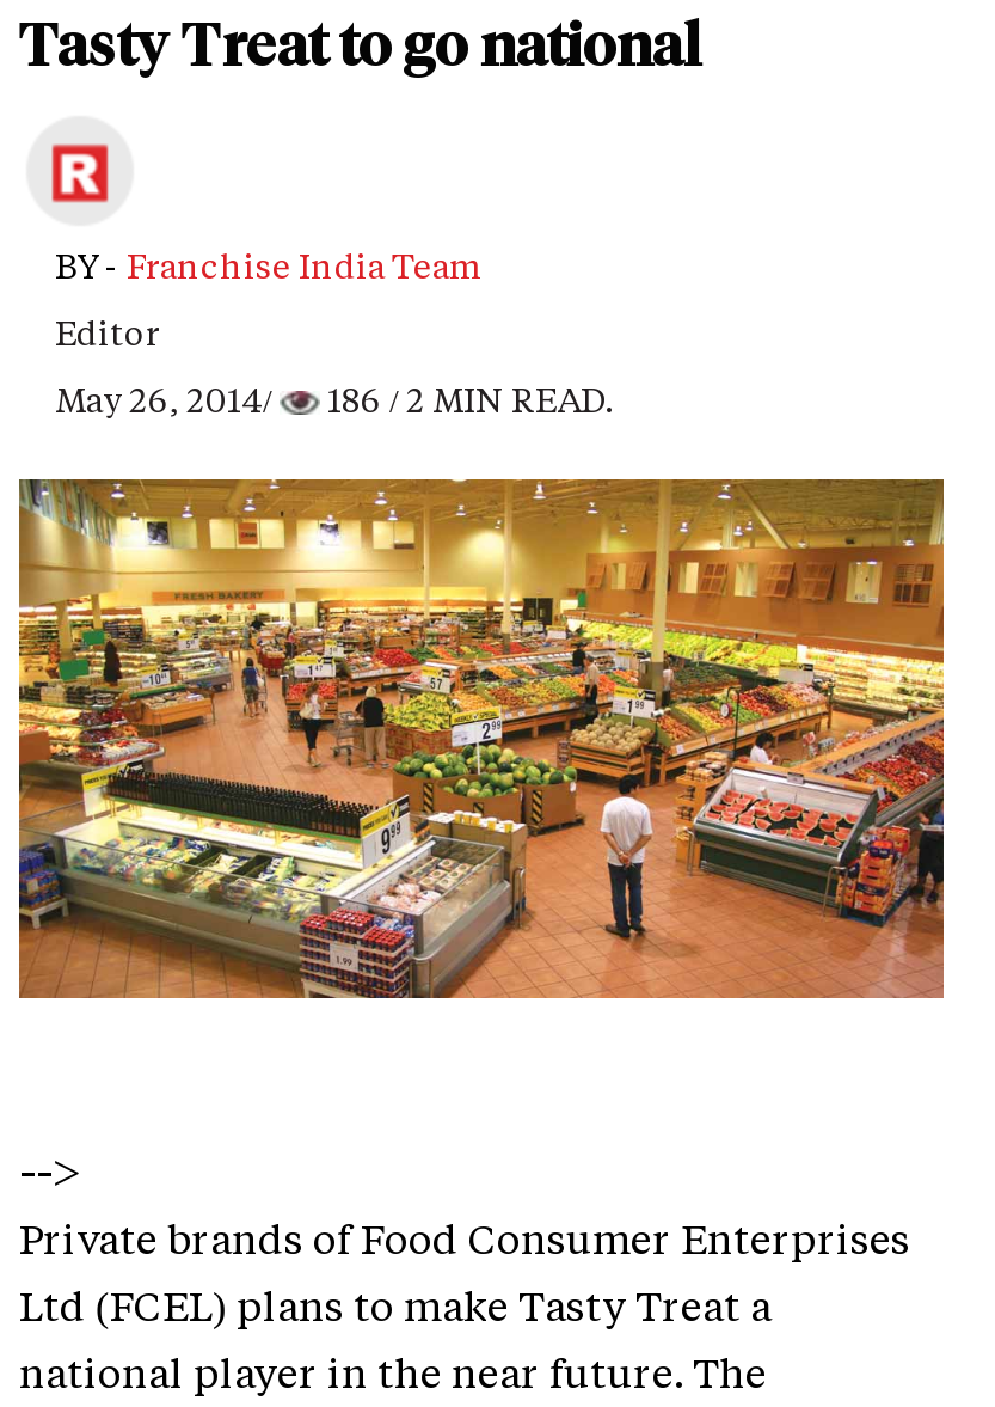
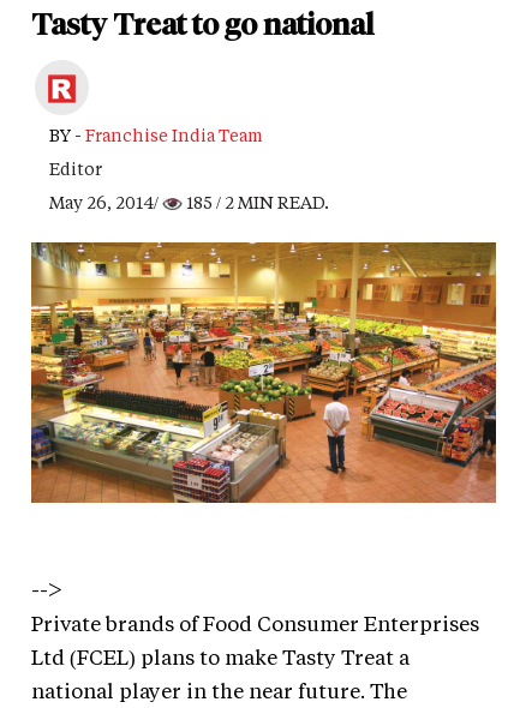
[55,377,614,422] May 26, 2014/ 186 / 2 MIN READ. -> [49,191,329,214] May 26, 2014/ 185 / 2 MIN READ.

